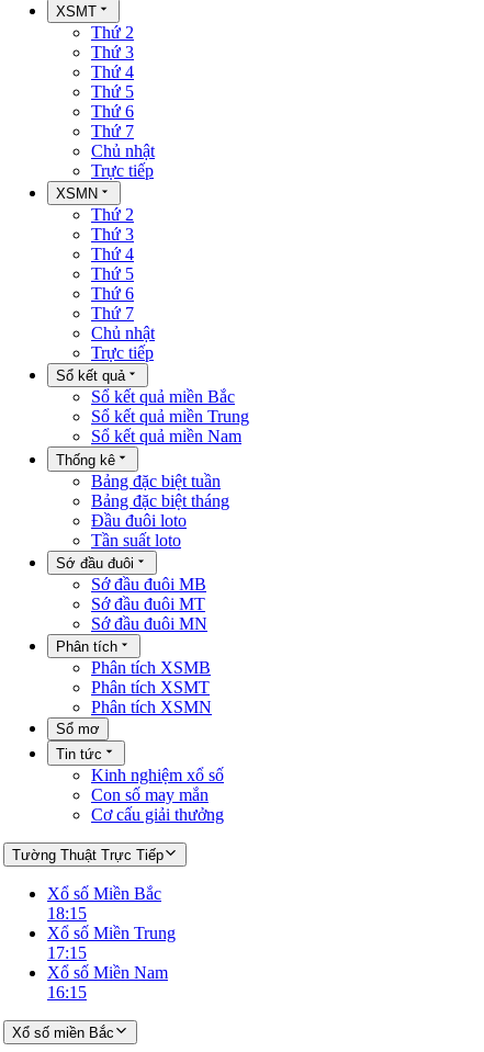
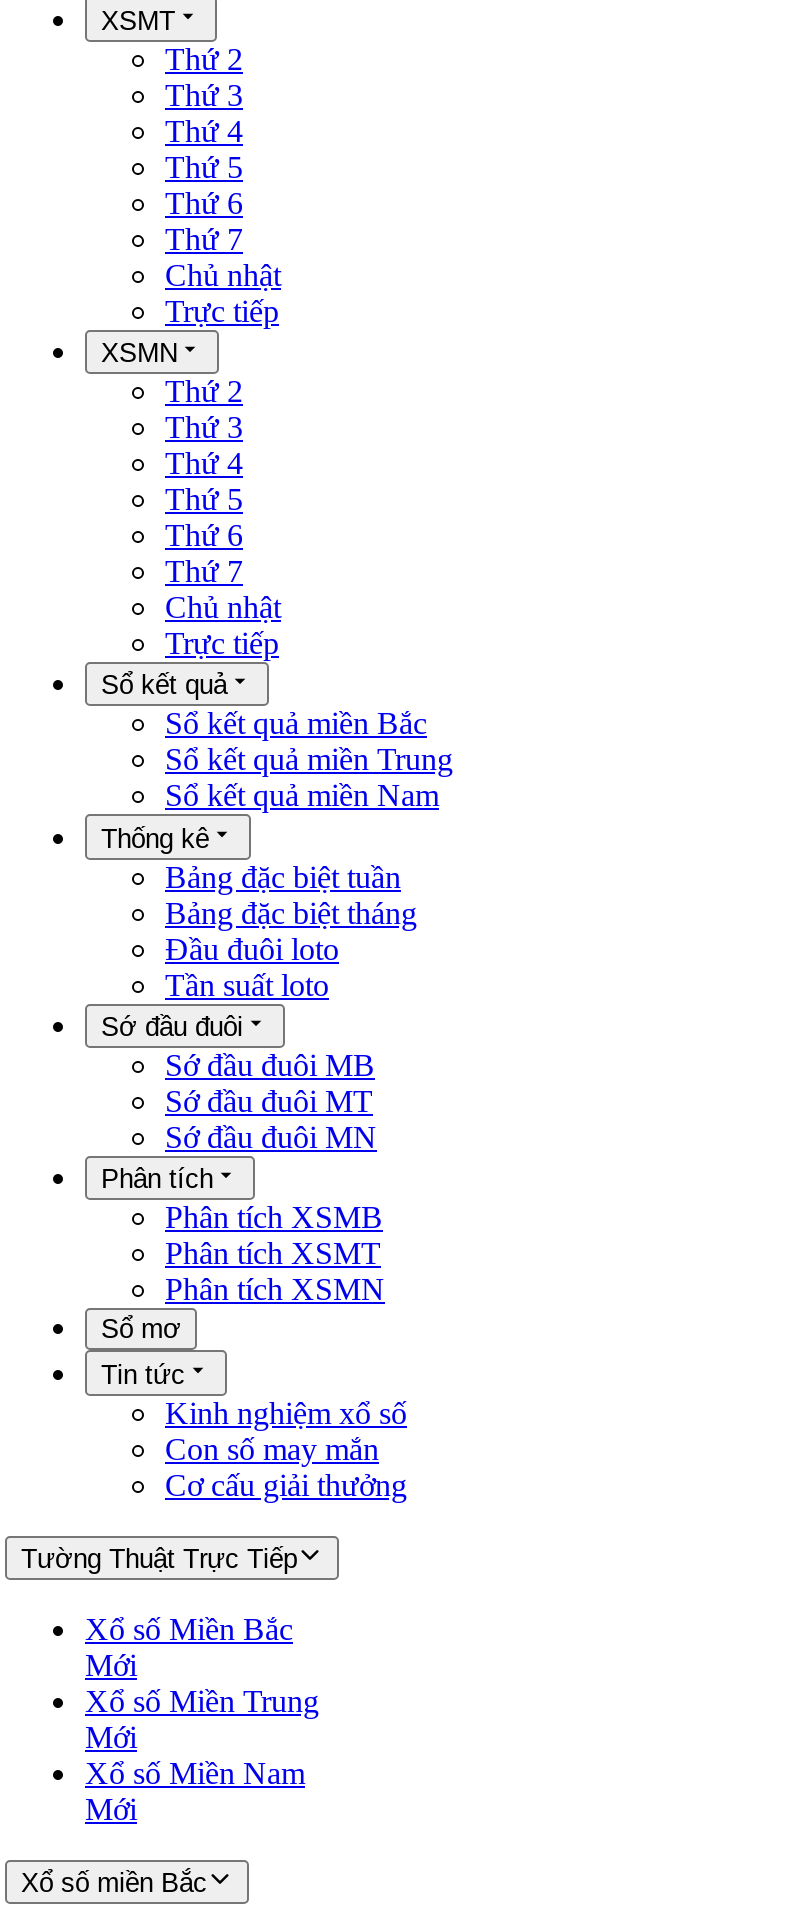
[47,904,87,923] 18:15 -> [85,1648,137,1682] Mới
[47,943,87,962] 17:15 -> [85,1720,137,1754] Mới
[47,983,87,1002] 16:15 -> [85,1792,137,1826] Mới

